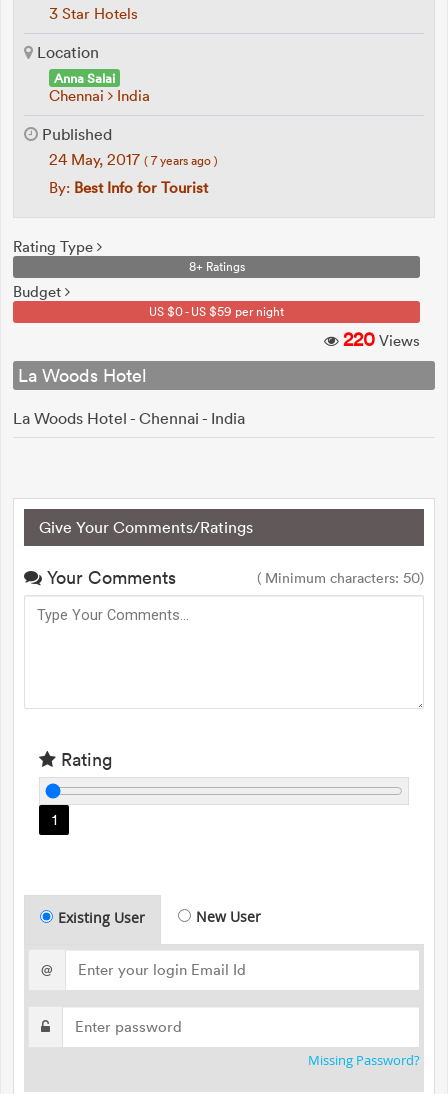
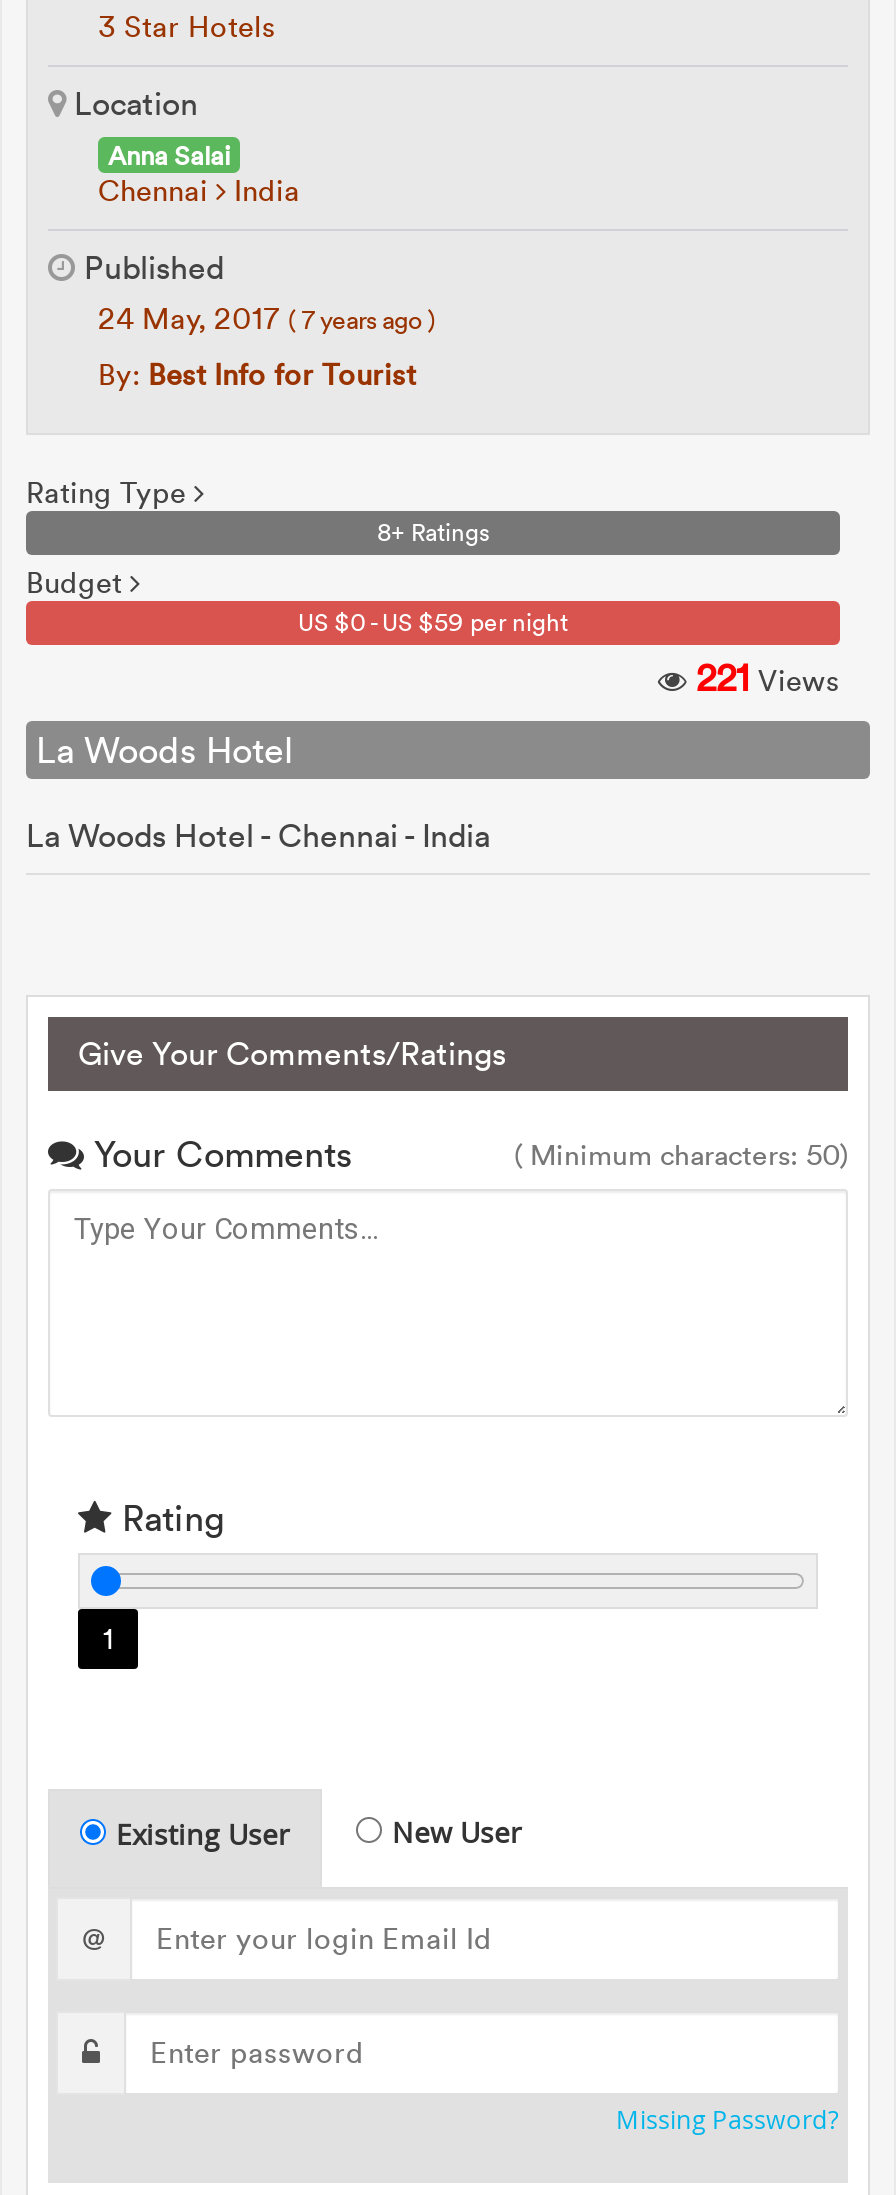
[343,328,420,351] 220 Views -> [696,654,840,700] 221 Views

